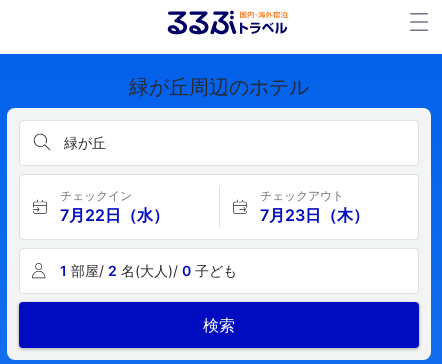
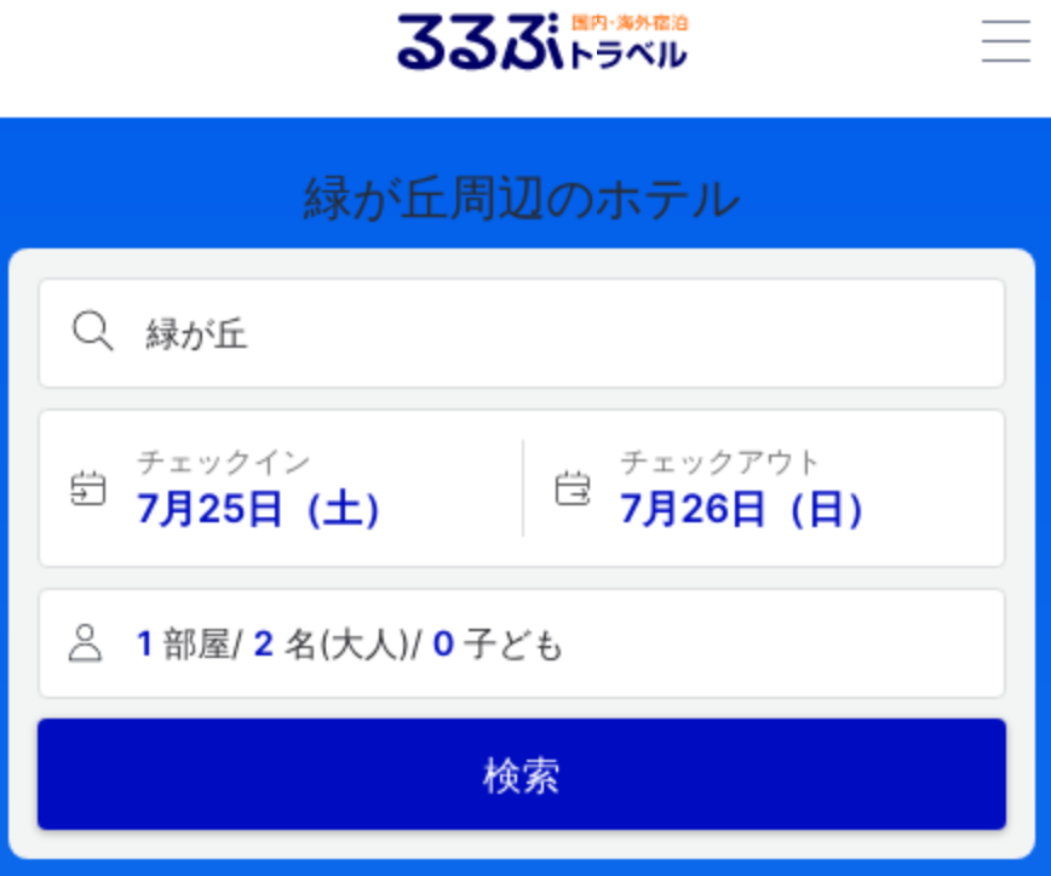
[60,205,169,225] 7月22日（水） -> [137,483,401,532] 7月25日（土）
[259,205,368,225] 7月23日（木） -> [620,483,884,532] 7月26日（日）

